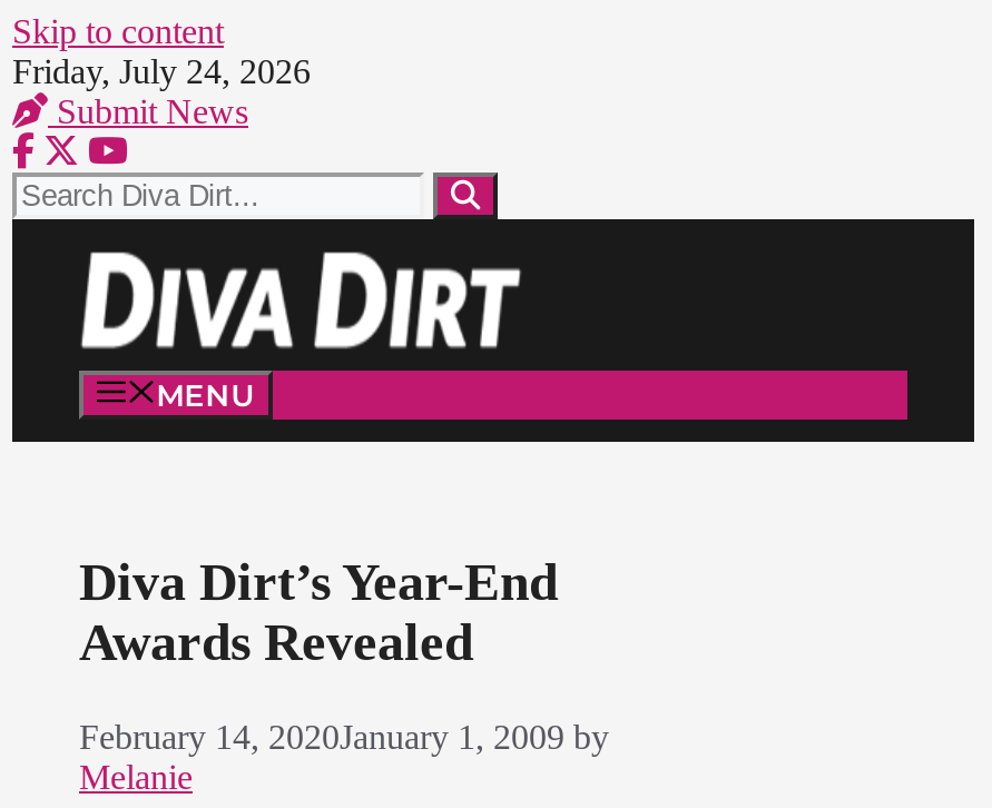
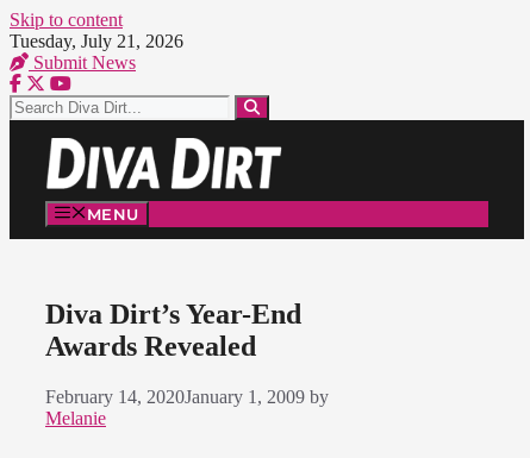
[12,52,311,90] Friday, July 24, 2026 -> [10,31,183,51] Tuesday, July 21, 2026

